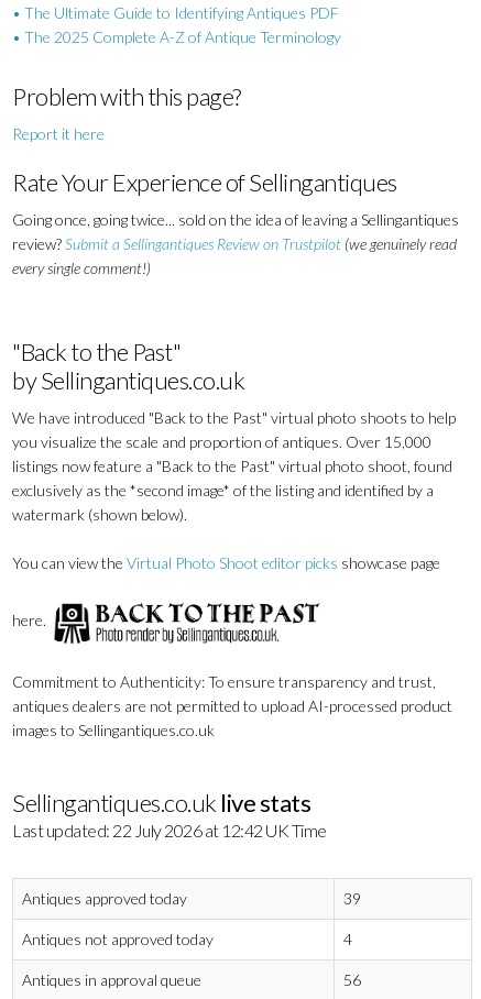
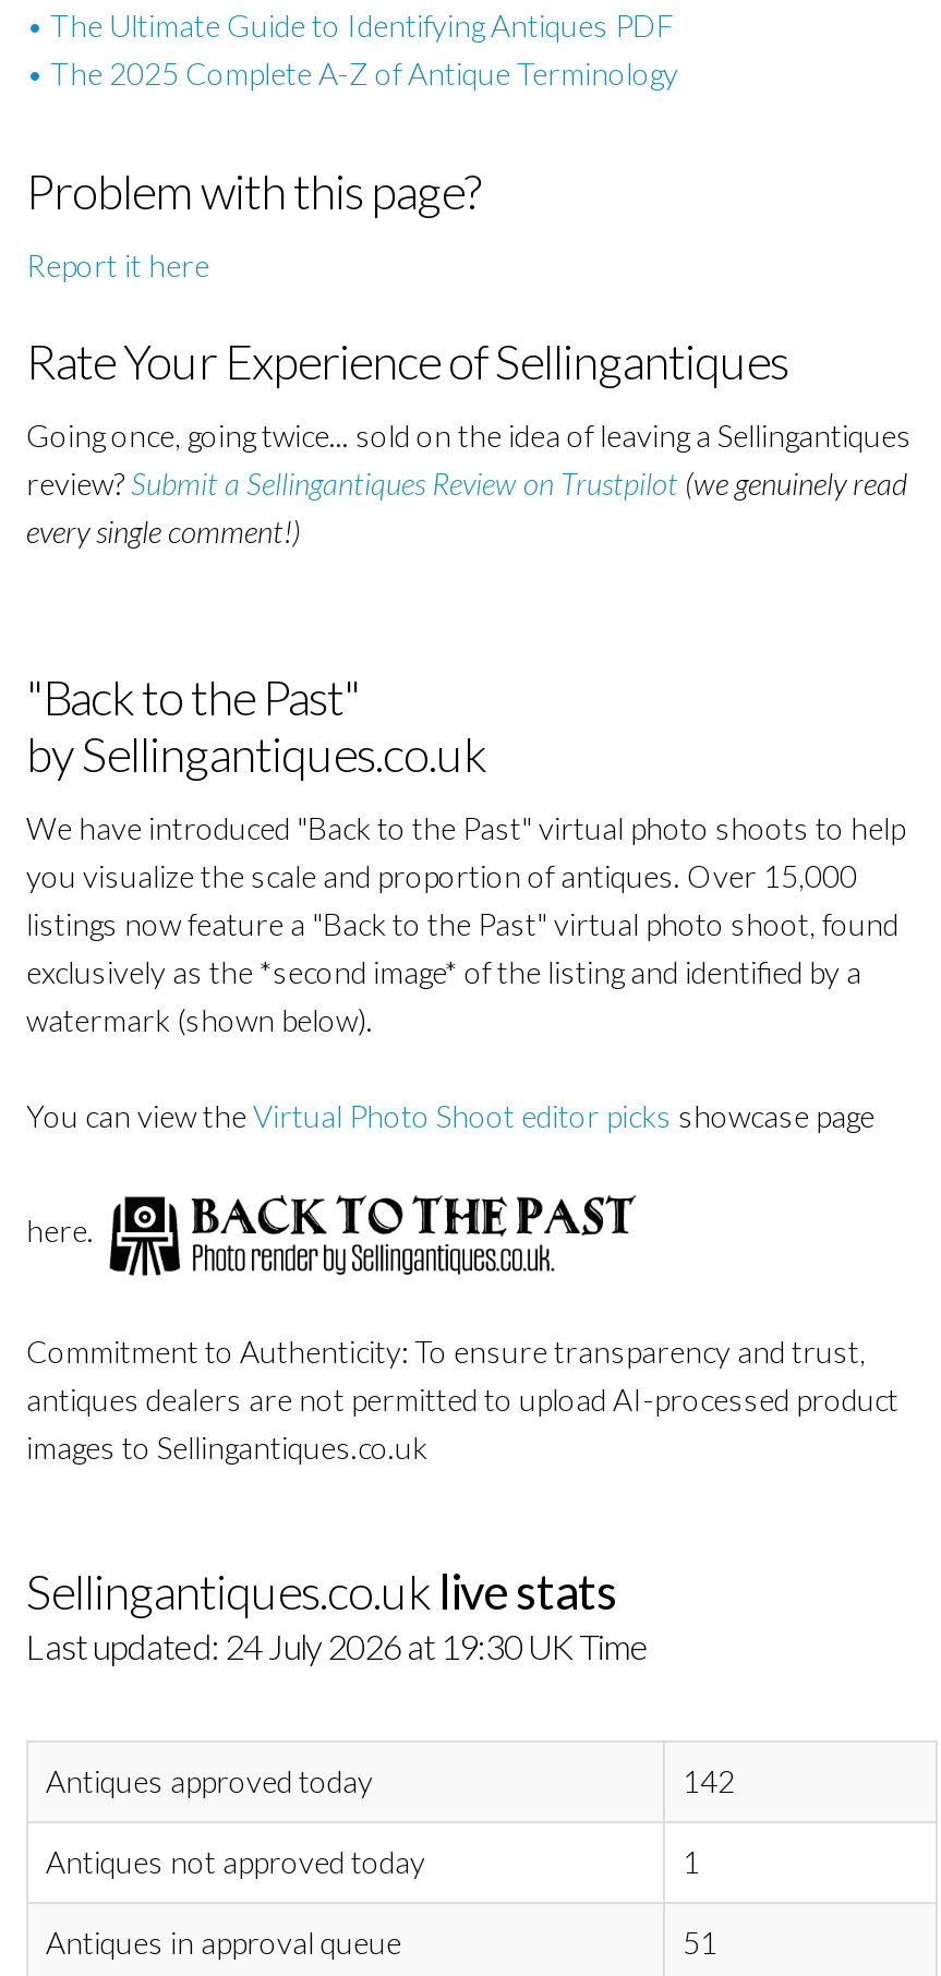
[12,819,326,840] Last updated: 22 July 2026 at 12:42 UK Time -> [26,1624,649,1665] Last updated: 24 July 2026 at 19:30 UK Time
[343,889,361,907] 39 -> [683,1761,735,1798] 142
[343,929,352,948] 4 -> [683,1842,700,1879] 1
[343,970,361,989] 56 -> [683,1923,717,1960] 51

